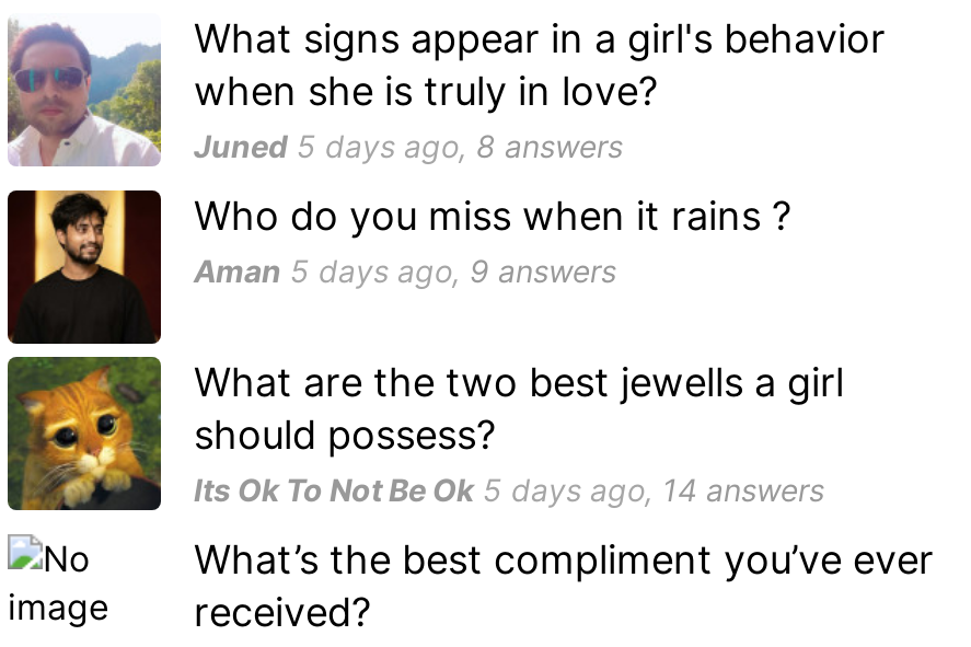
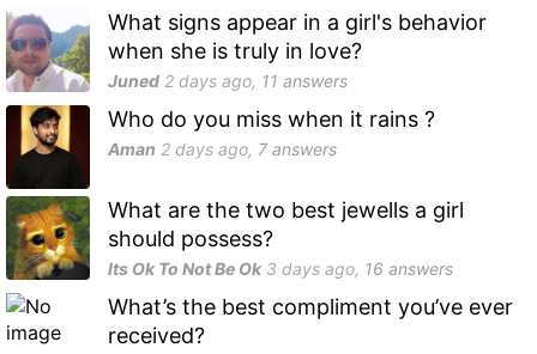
[194,128,623,165] Juned 5 days ago, 8 answers -> [108,71,348,91] Juned 2 days ago, 11 answers
[194,253,616,290] Aman 5 days ago, 9 answers -> [108,139,337,159] Aman 2 days ago, 7 answers
[194,472,824,509] Its Ok To Not Be Ok 5 days ago, 14 answers -> [108,258,453,279] Its Ok To Not Be Ok 3 days ago, 16 answers

